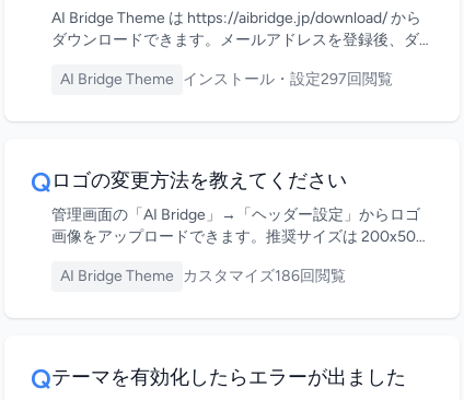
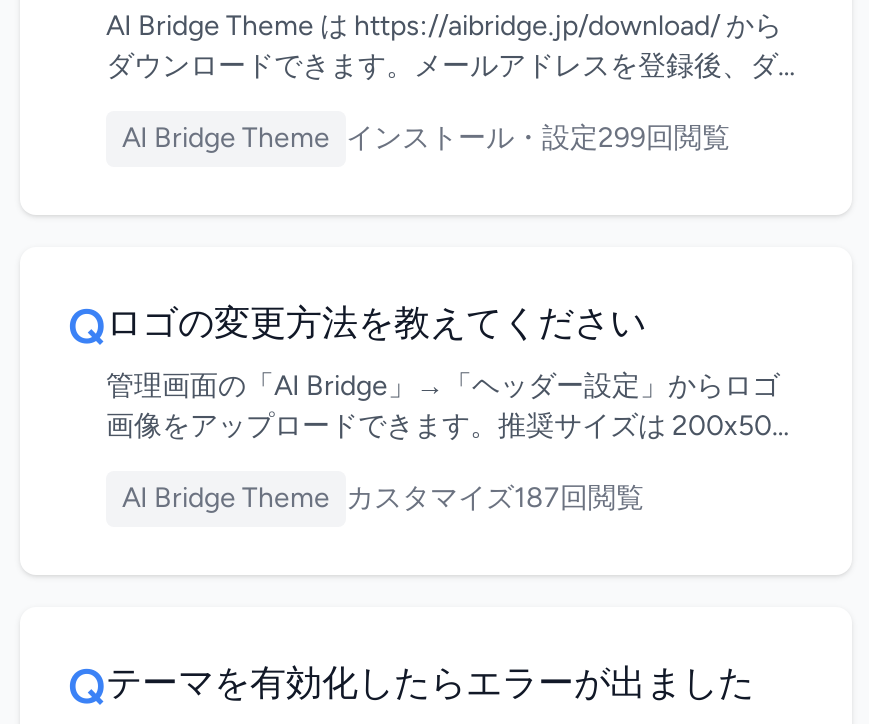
[60,70,393,89] AI Bridge Theme インストール・設定297回閲覧 -> [122,121,730,155] AI Bridge Theme インストール・設定299回閲覧
[60,267,346,285] AI Bridge Theme カスタマイズ186回閲覧 -> [122,481,644,515] AI Bridge Theme カスタマイズ187回閲覧

